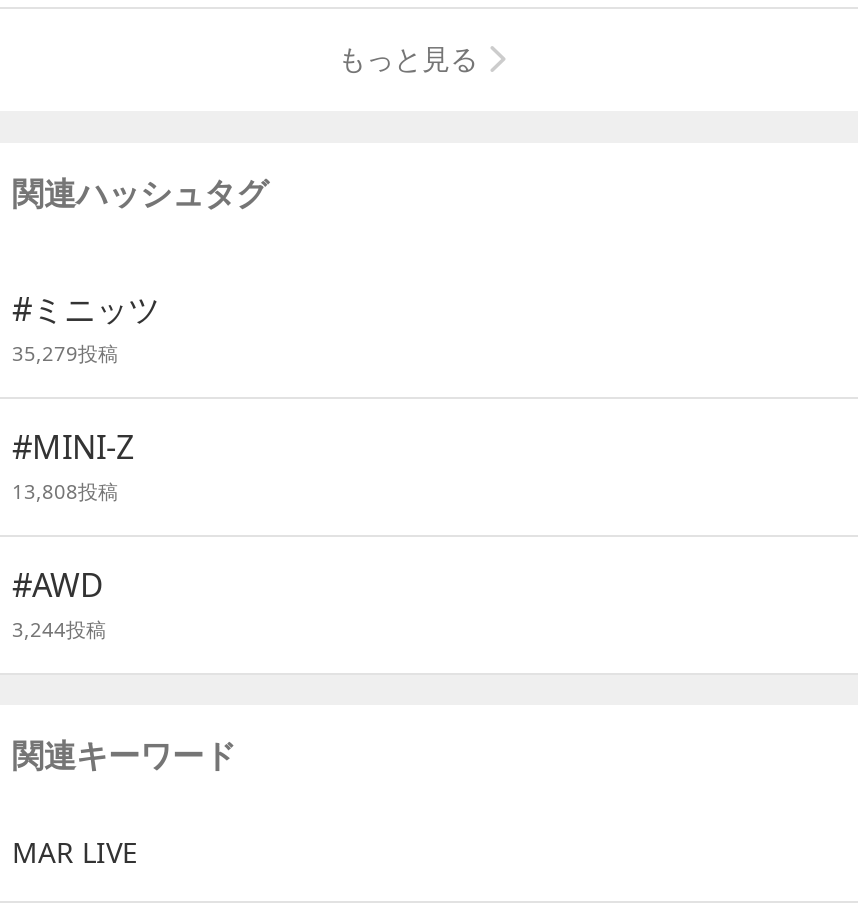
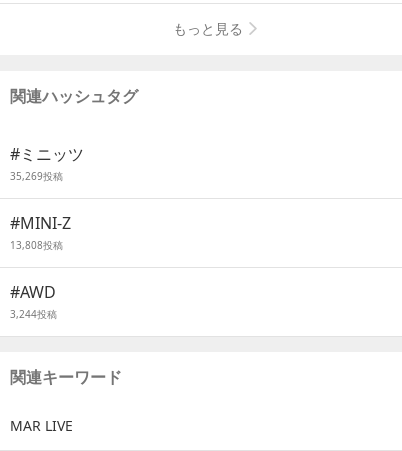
[12,339,118,367] 35,279投稿 -> [10,169,63,183] 35,269投稿

